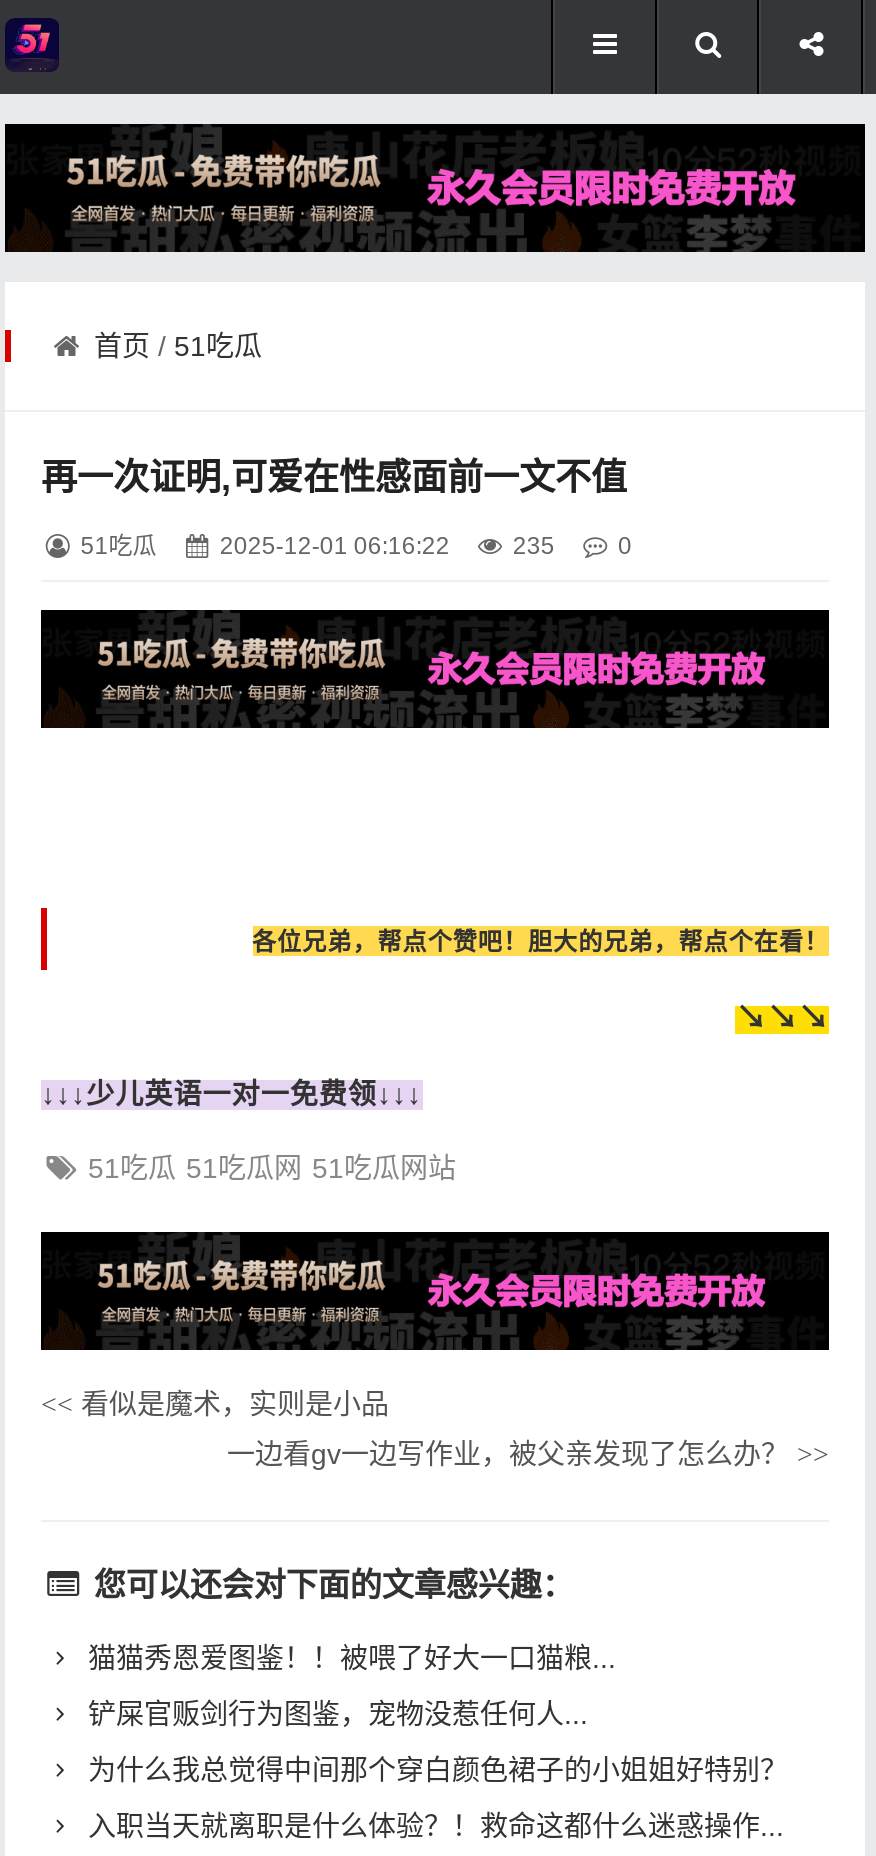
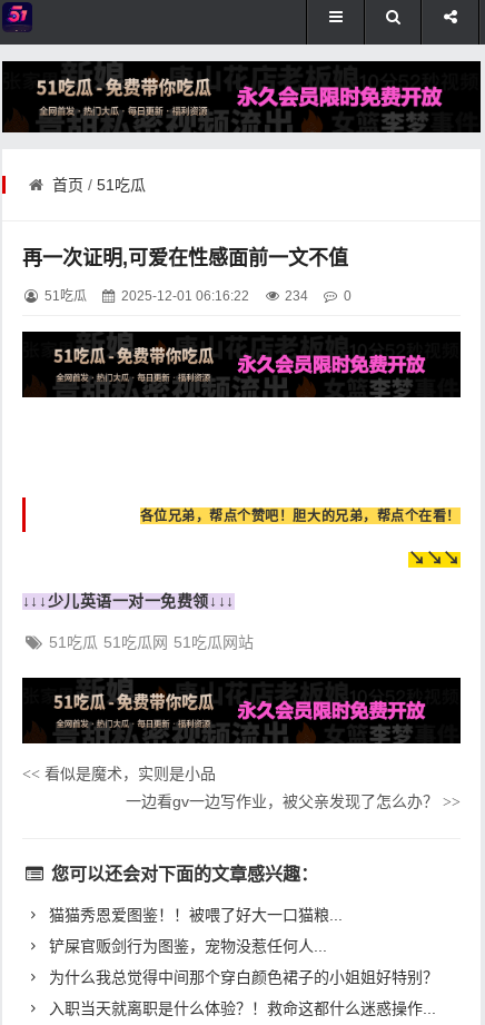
[507,532,555,560] 235 -> [281,288,308,304] 234

